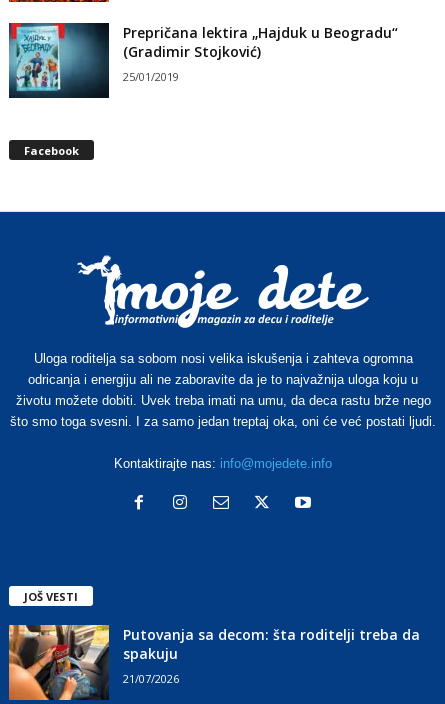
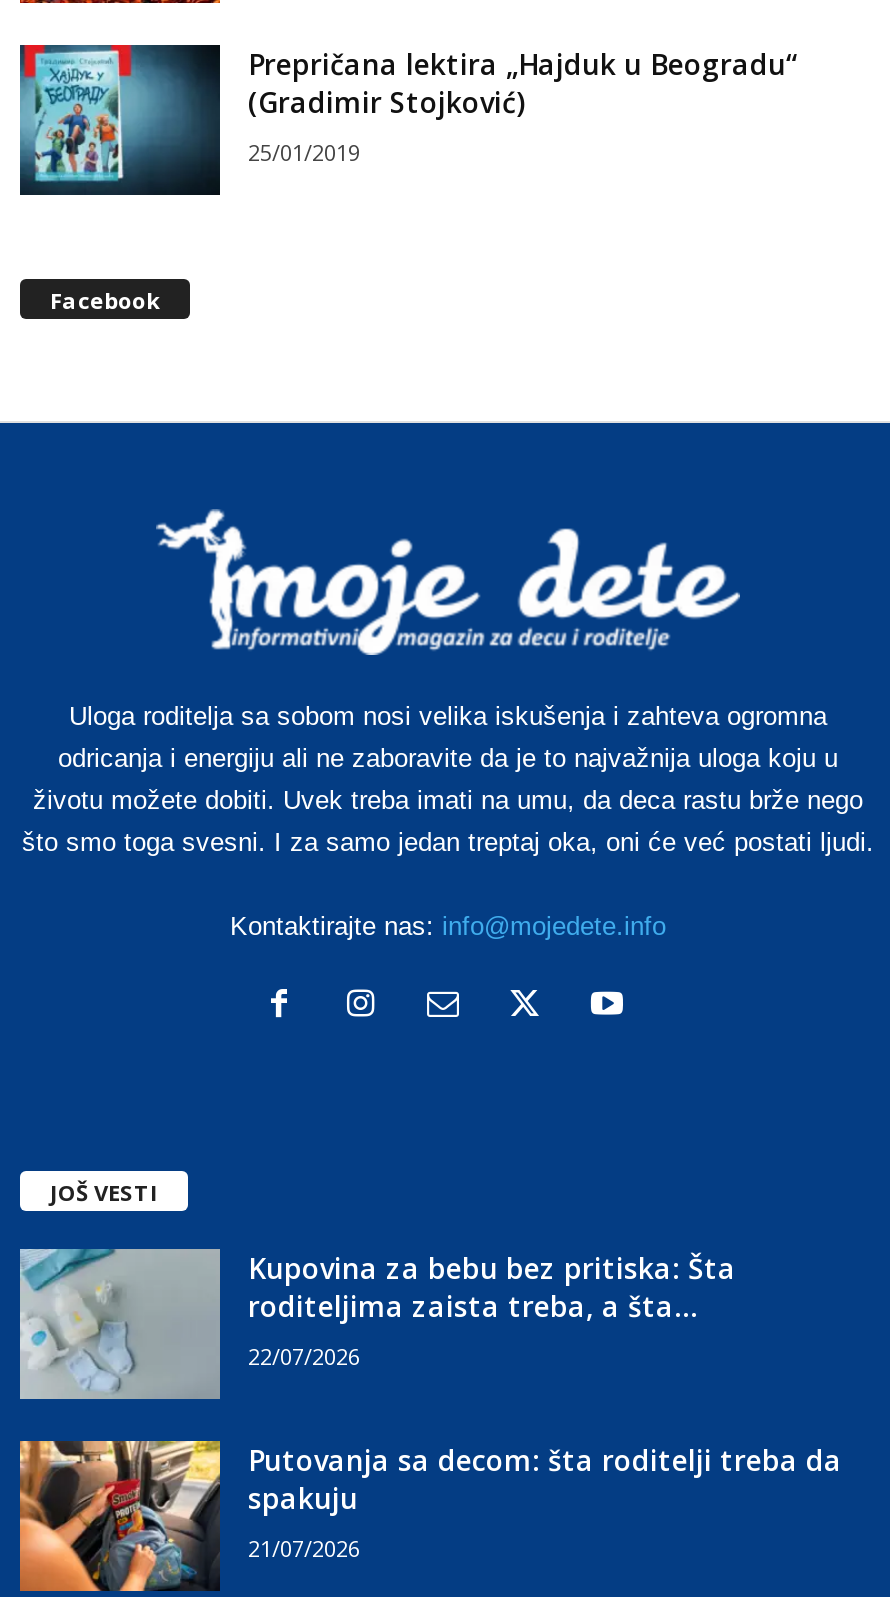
none -> [18,1248,736,1400] [image] | Kupovina za bebu bez pritiska: Šta | roditeljima zaista treba, a šta... | 22/07/2026

